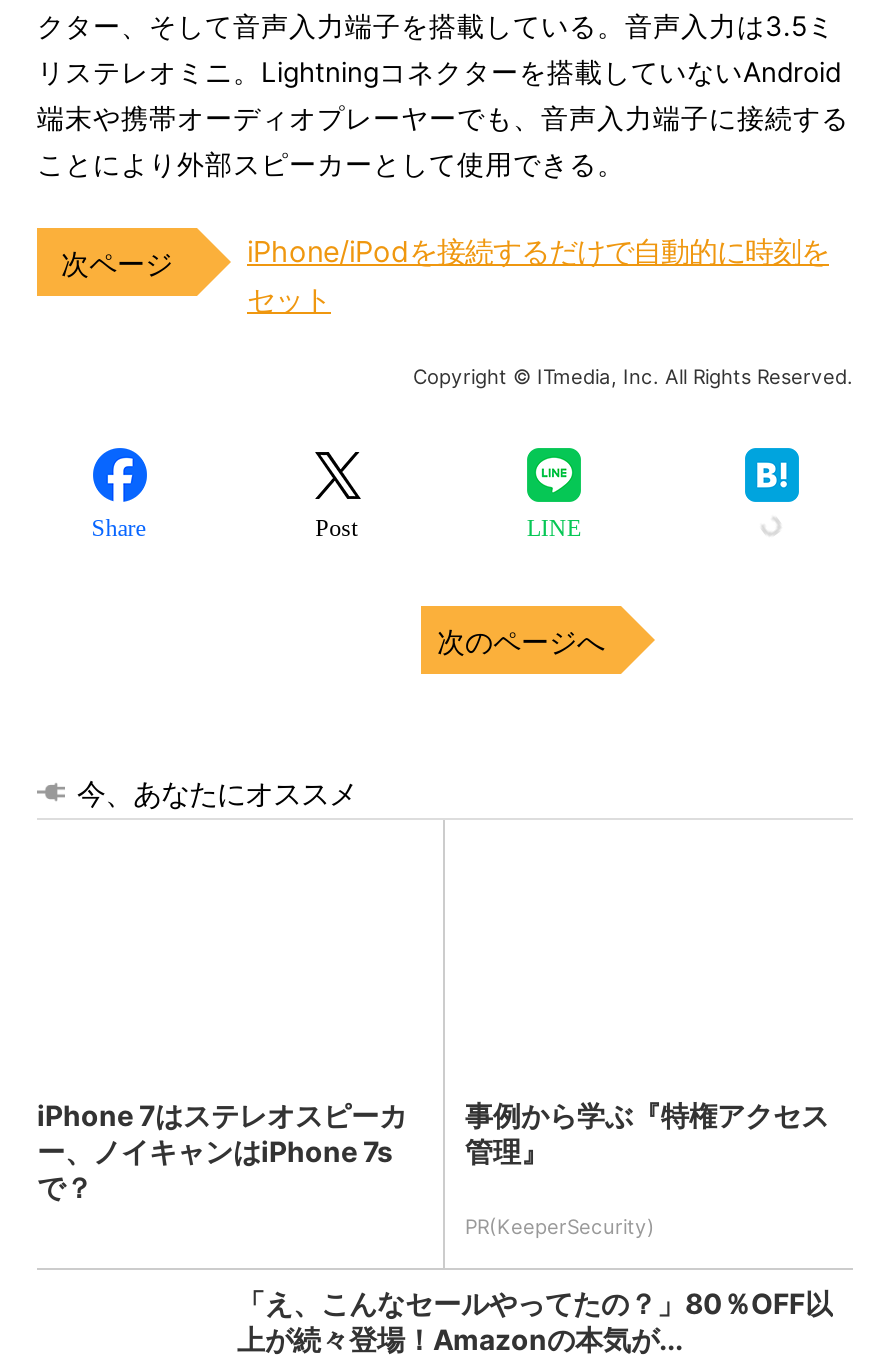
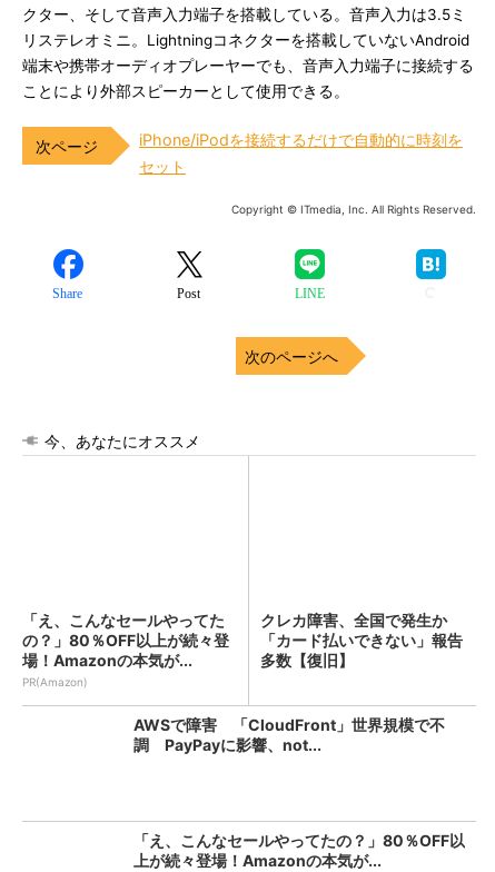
[37,1098,407,1204] iPhone 7はステレオスピーカ | ー、ノイキャンはiPhone 7s | で？ -> [22,611,229,688] 「え、こんなセールやってた | の？」80％OFF以上が続々登 | 場！Amazonの本気が... | PR(Amazon)
[465,1098,829,1168] 事例から学ぶ『特権アクセス | 管理』 -> [260,611,463,670] クレカ障害、全国で発生か | 「カード払いできない」報告 | 多数【復旧】
[465,1214,655,1238] PR(KeeperSecurity) -> [133,715,445,754] AWSで障害 「CloudFront」世界規模で不 | 調 PayPayに影響、not...

